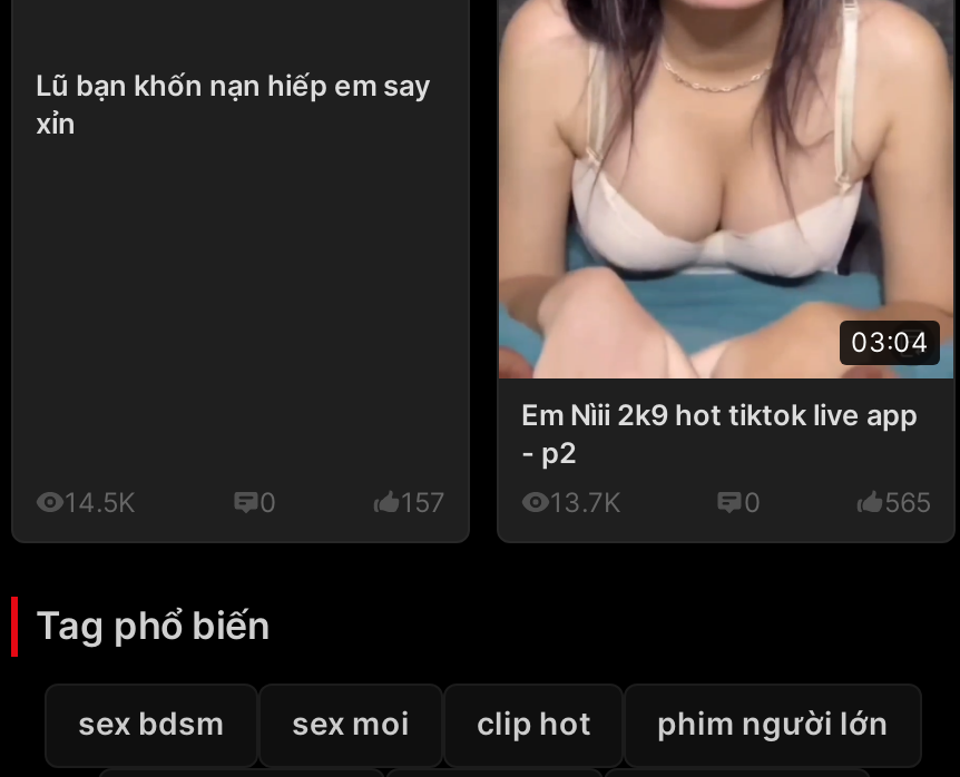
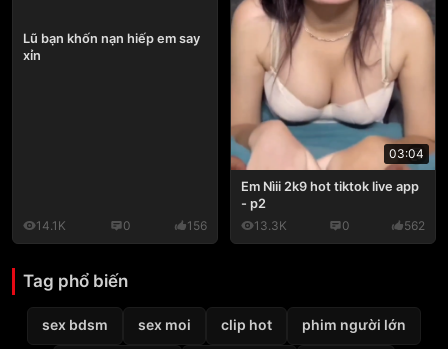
[65,486,136,520] 14.5K -> [36,218,66,233] 14.1K
[401,486,445,520] 157 -> [187,218,207,233] 156
[550,486,621,520] 13.7K -> [254,218,287,233] 13.3K
[884,486,931,520] 565 -> [404,218,425,233] 562

